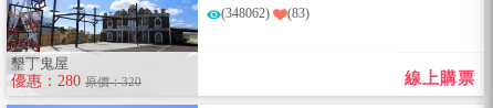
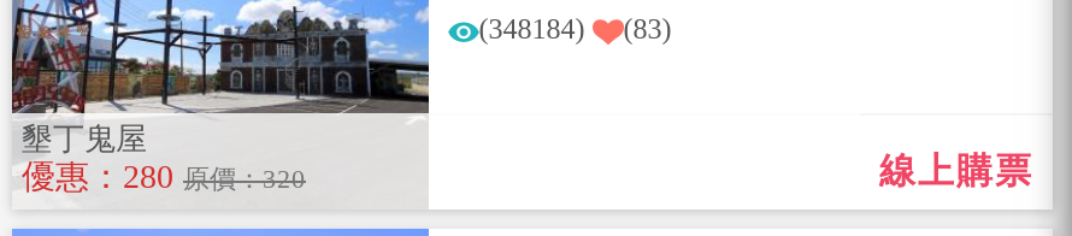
[221,6,309,21] (348062) (83) -> [479,12,672,46] (348184) (83)

